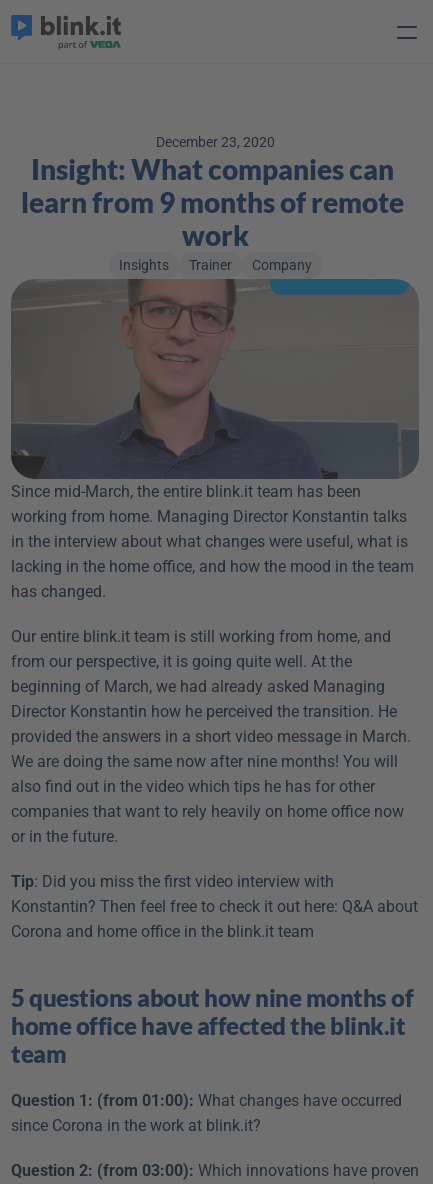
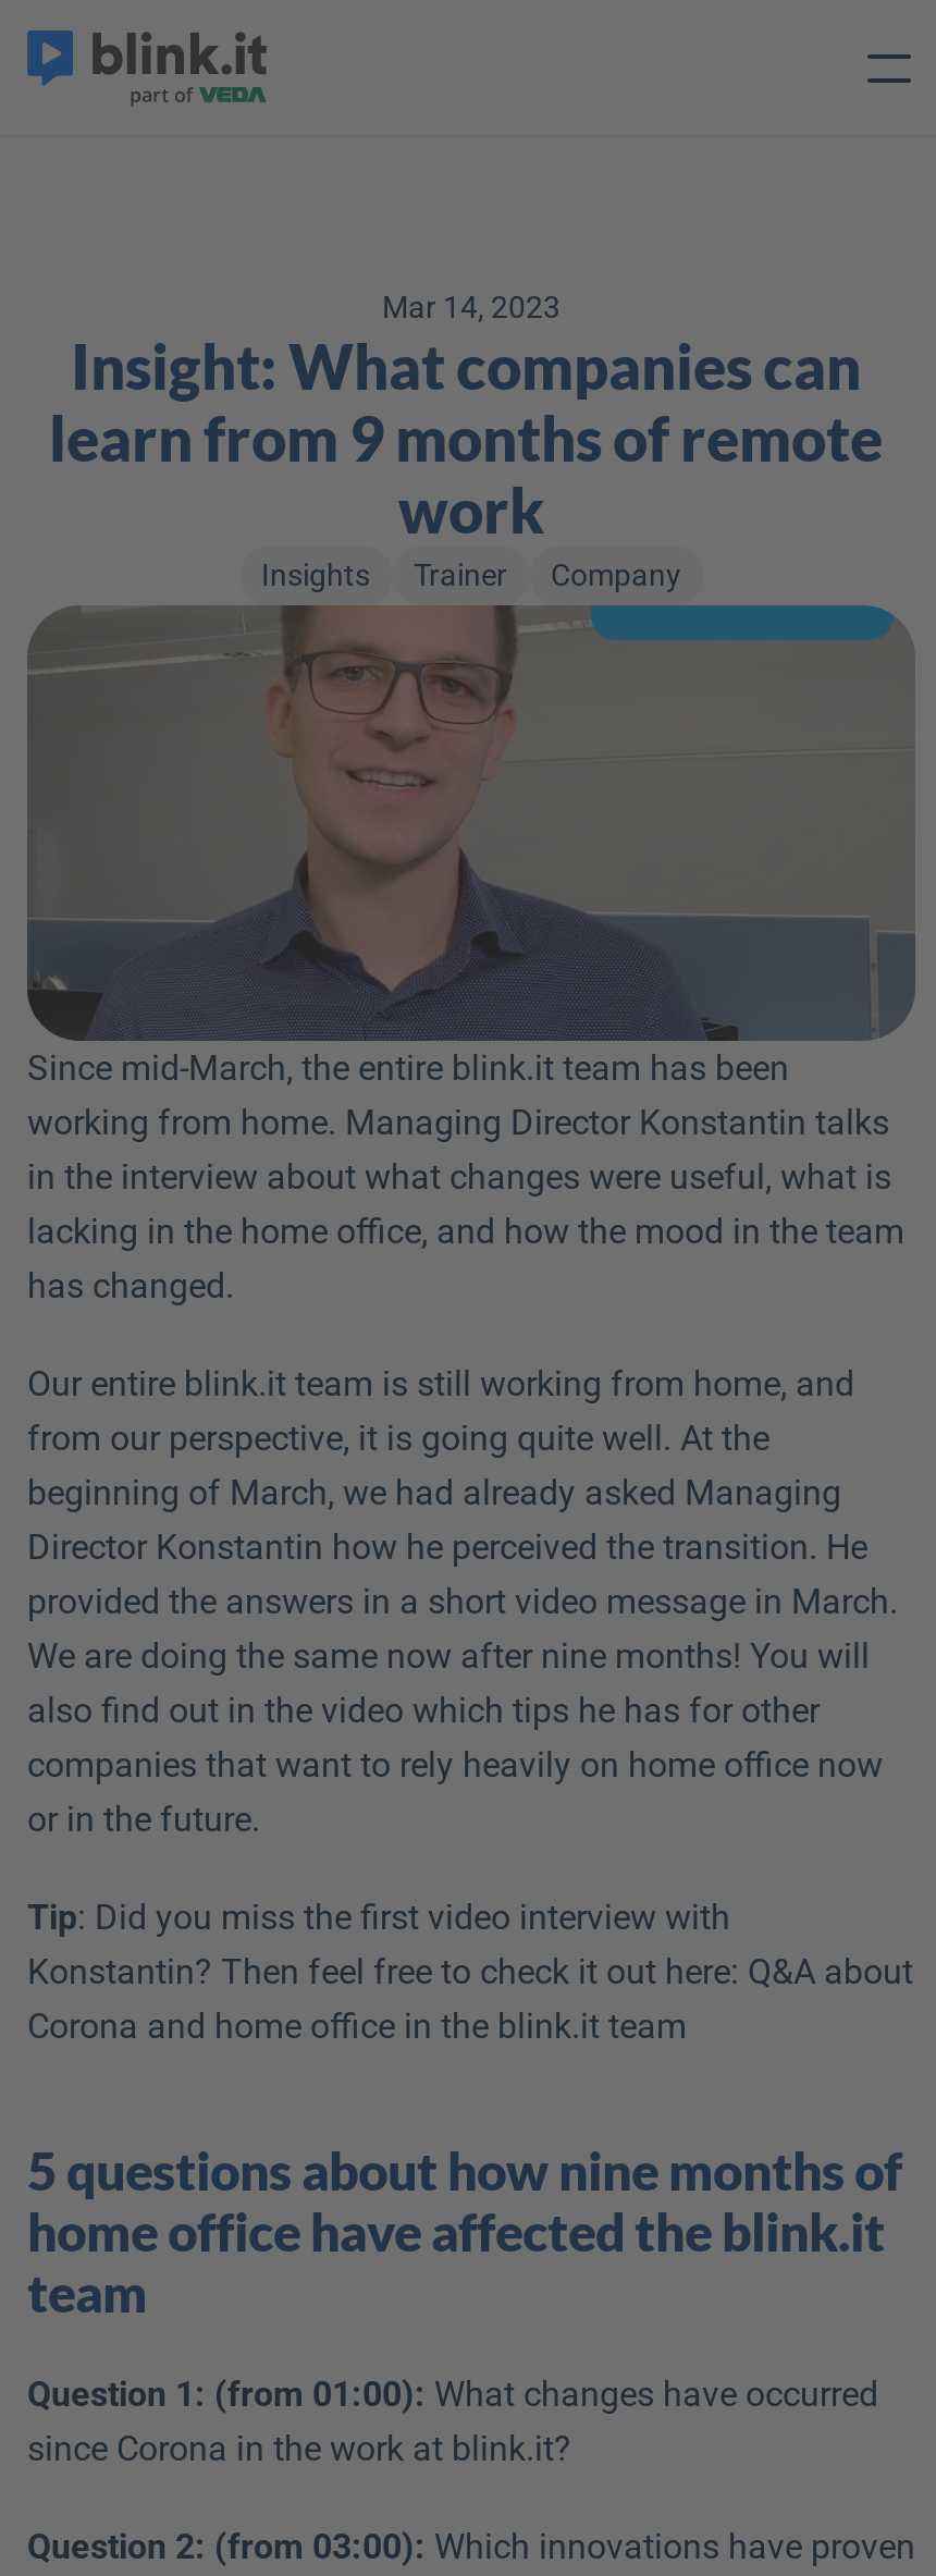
[155,134,274,150] December 23, 2020 -> [382,290,561,324] Mar 14, 2023

